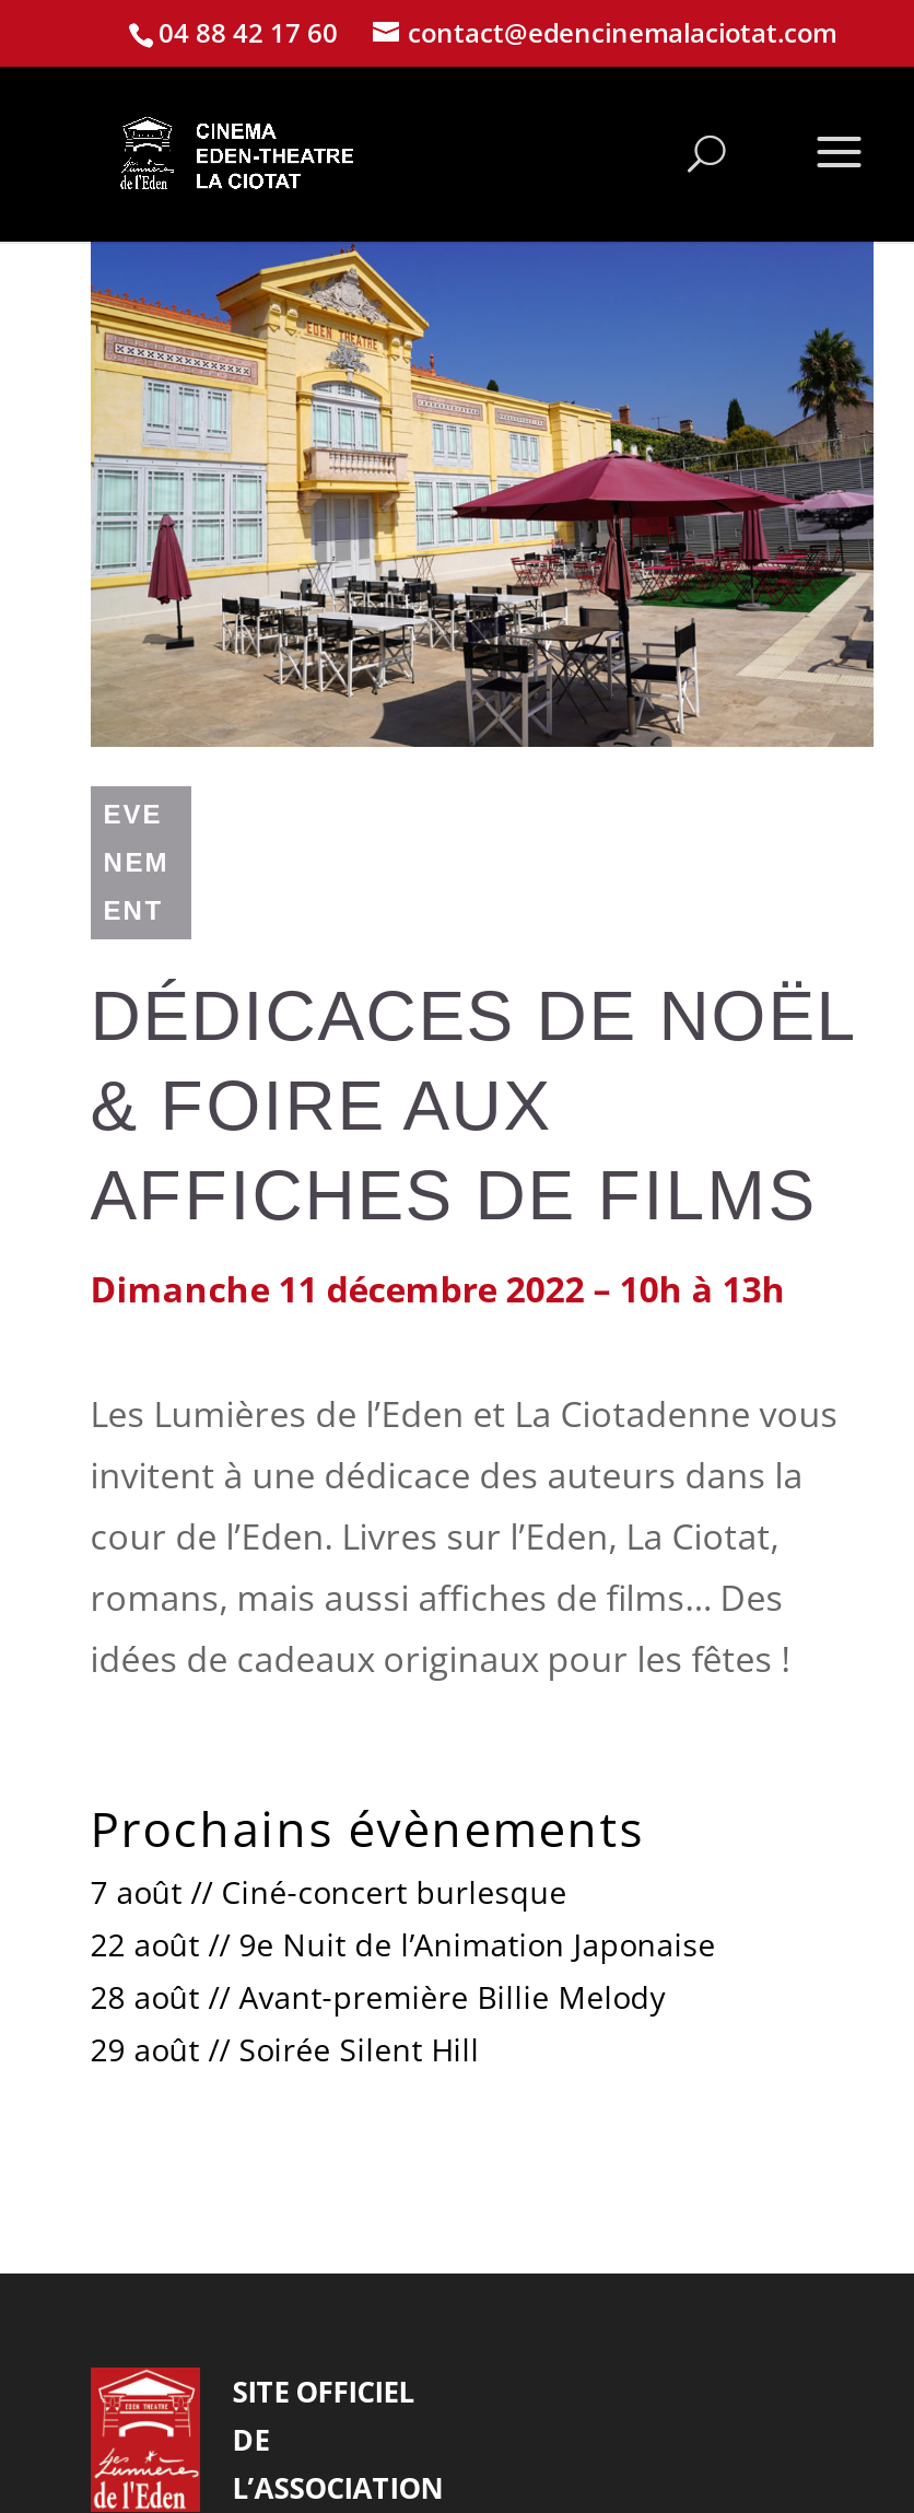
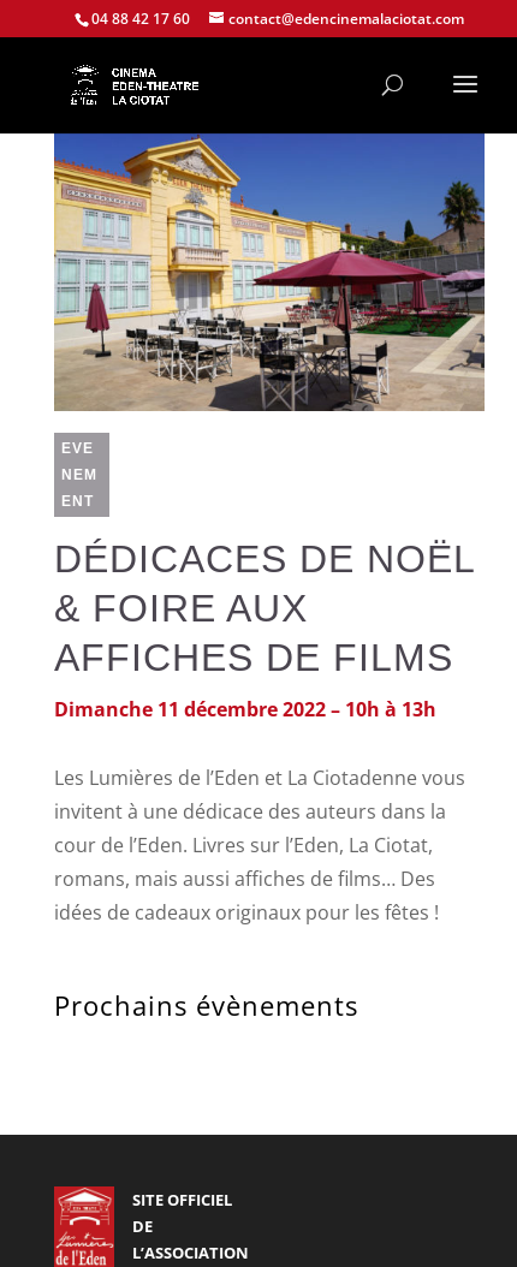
[90,1871,716,2070] 7 août // Ciné-concert burlesque | 22 août // 9e Nuit de l’Animation Japonaise | 28 août // Avant-première Billie Melody | 29 août // Soirée Silent Hill -> none

